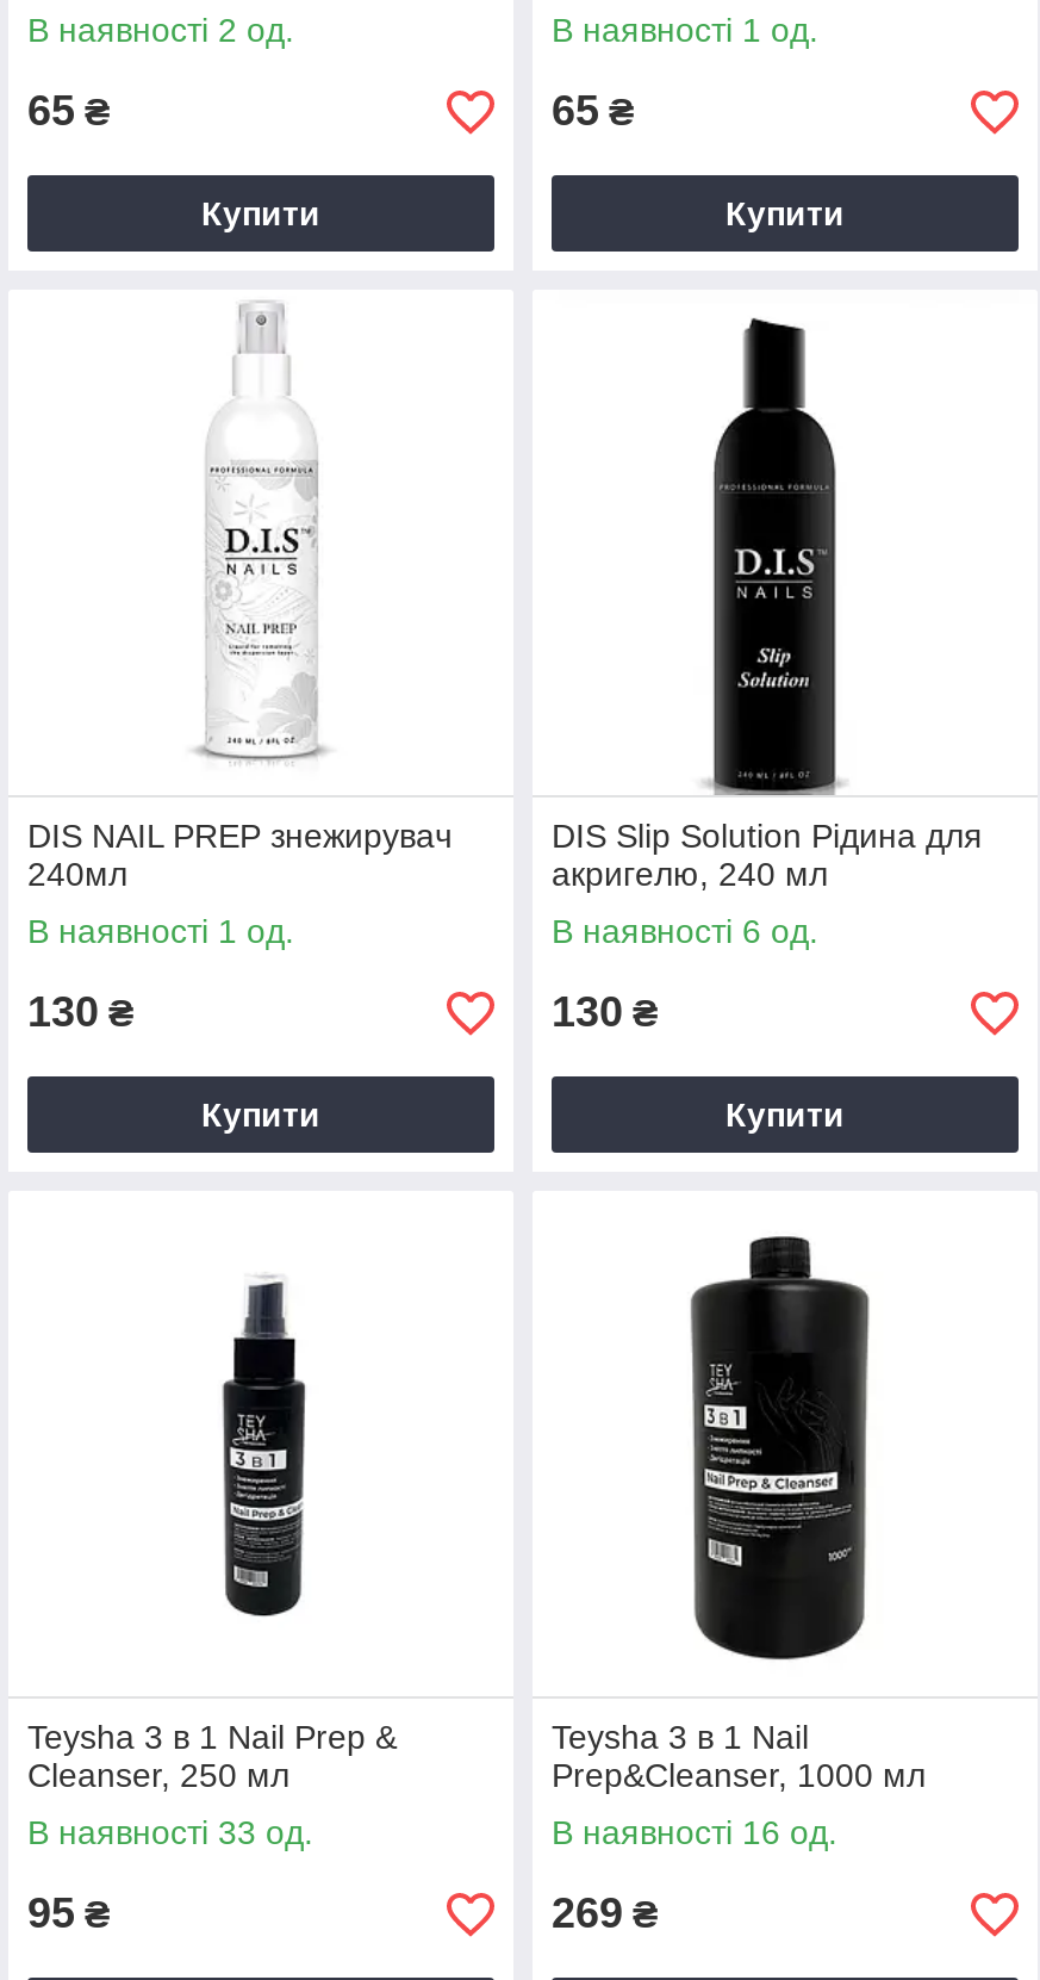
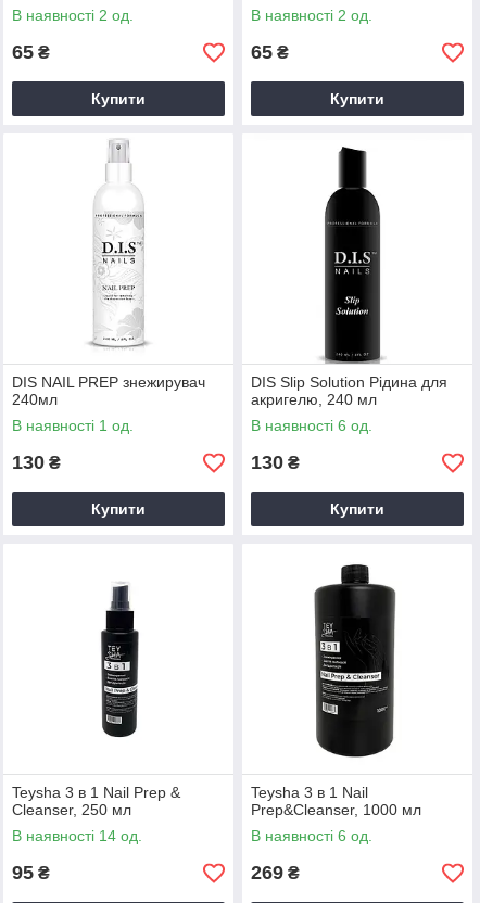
[552,11,818,49] В наявності 1 од. -> [251,7,372,24] В наявності 2 од.
[27,1813,313,1851] В наявності 33 од. -> [12,827,142,844] В наявності 14 од.
[552,1813,837,1851] В наявності 16 од. -> [251,827,372,844] В наявності 6 од.

